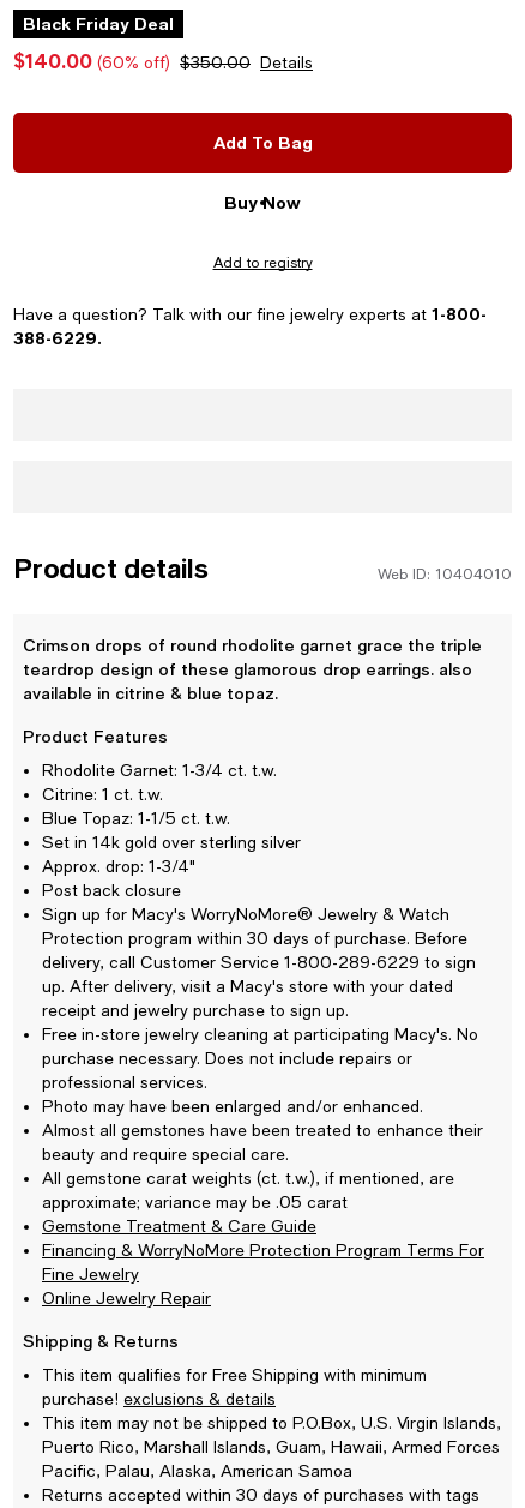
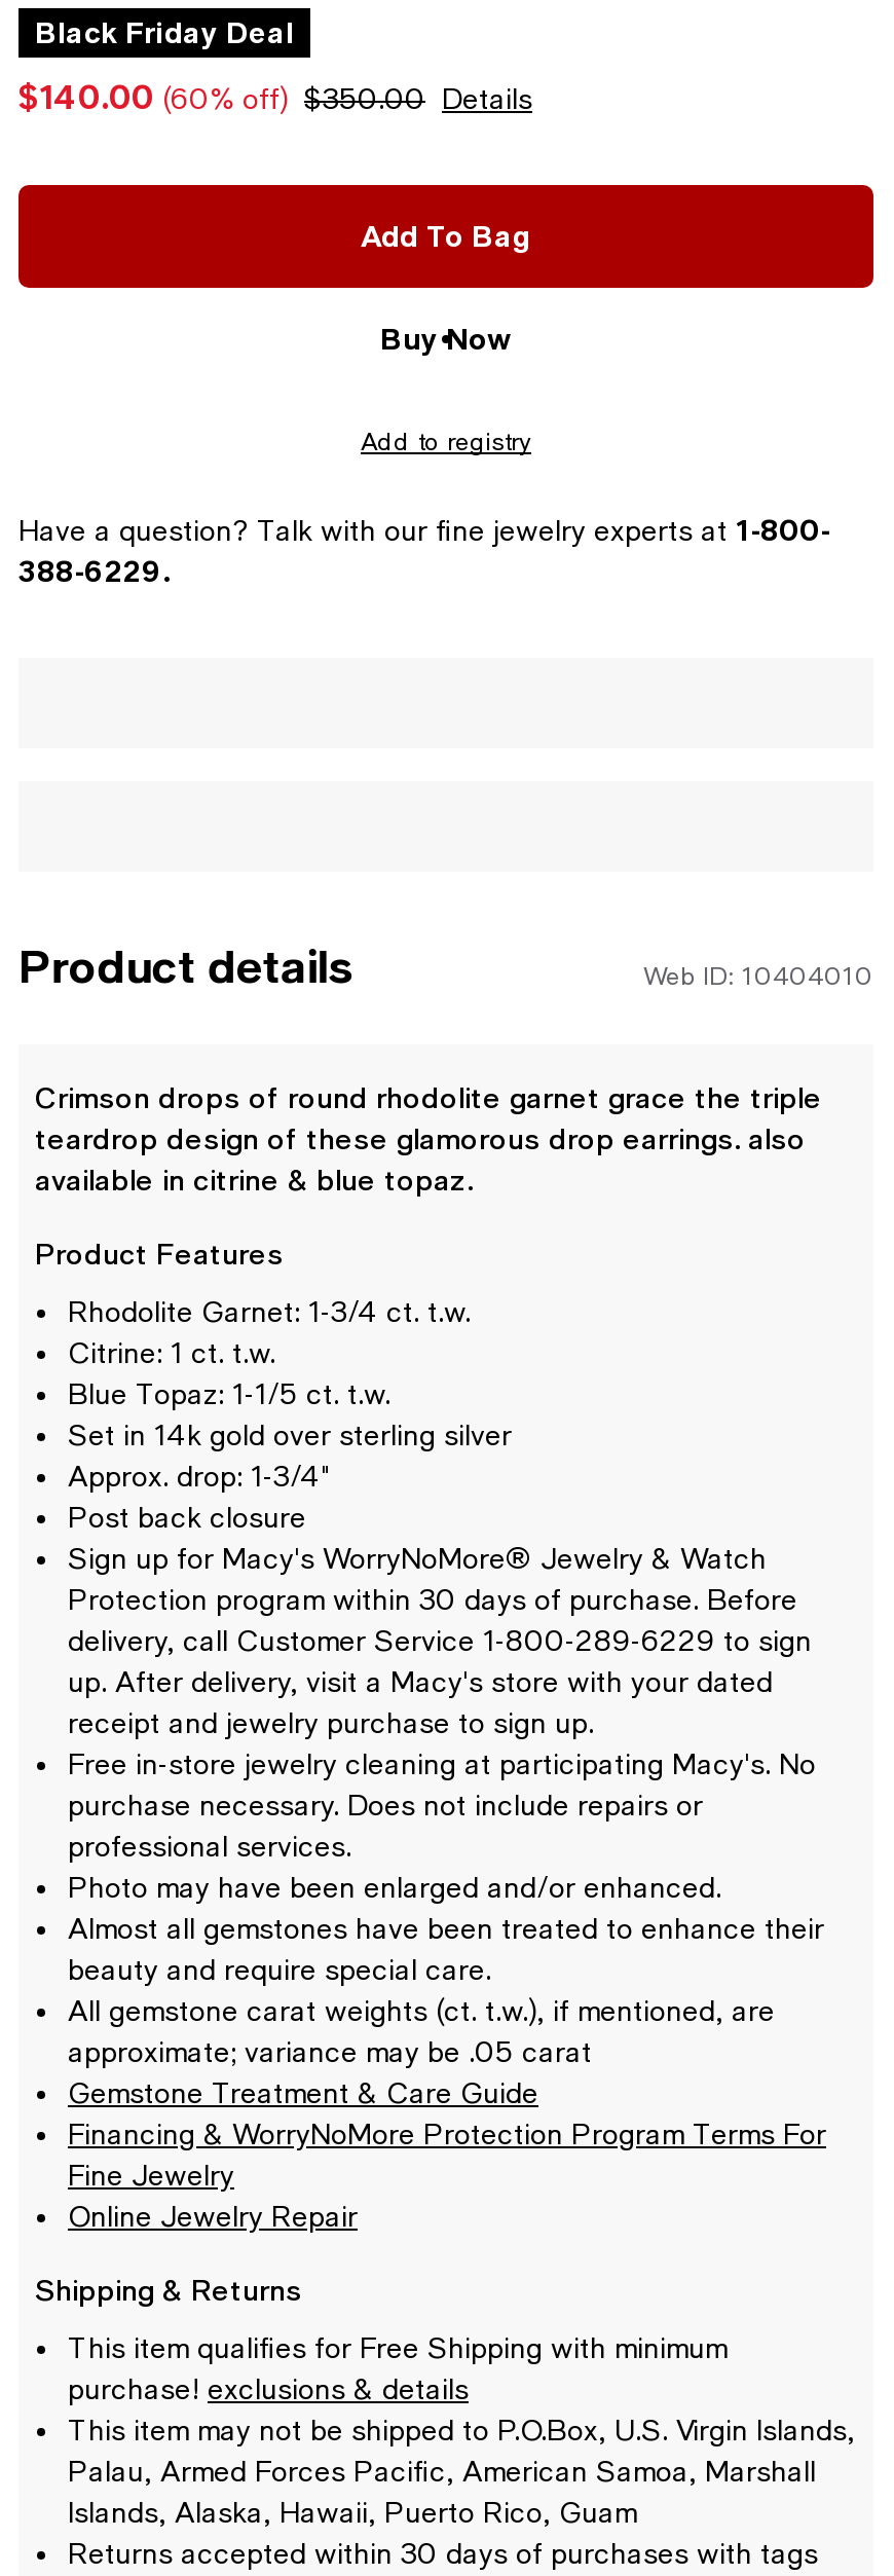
[42,1438,500,1481] Puerto Rico, Marshall Islands, Guam, Hawaii, Armed Forces | Pacific, Palau, Alaska, American Samoa -> [68,2455,816,2529] Palau, Armed Forces Pacific, American Samoa, Marshall | Islands, Alaska, Hawaii, Puerto Rico, Guam

